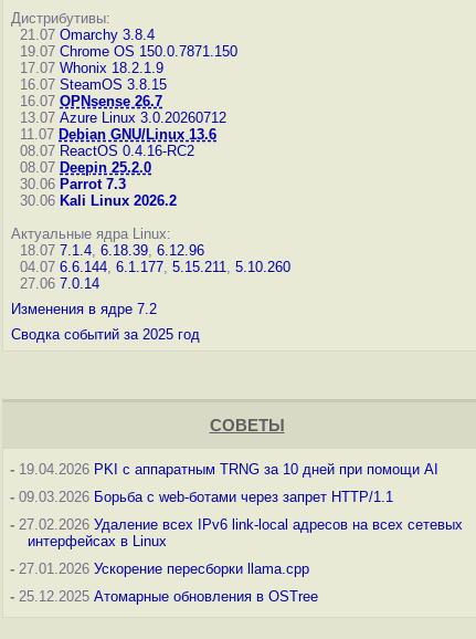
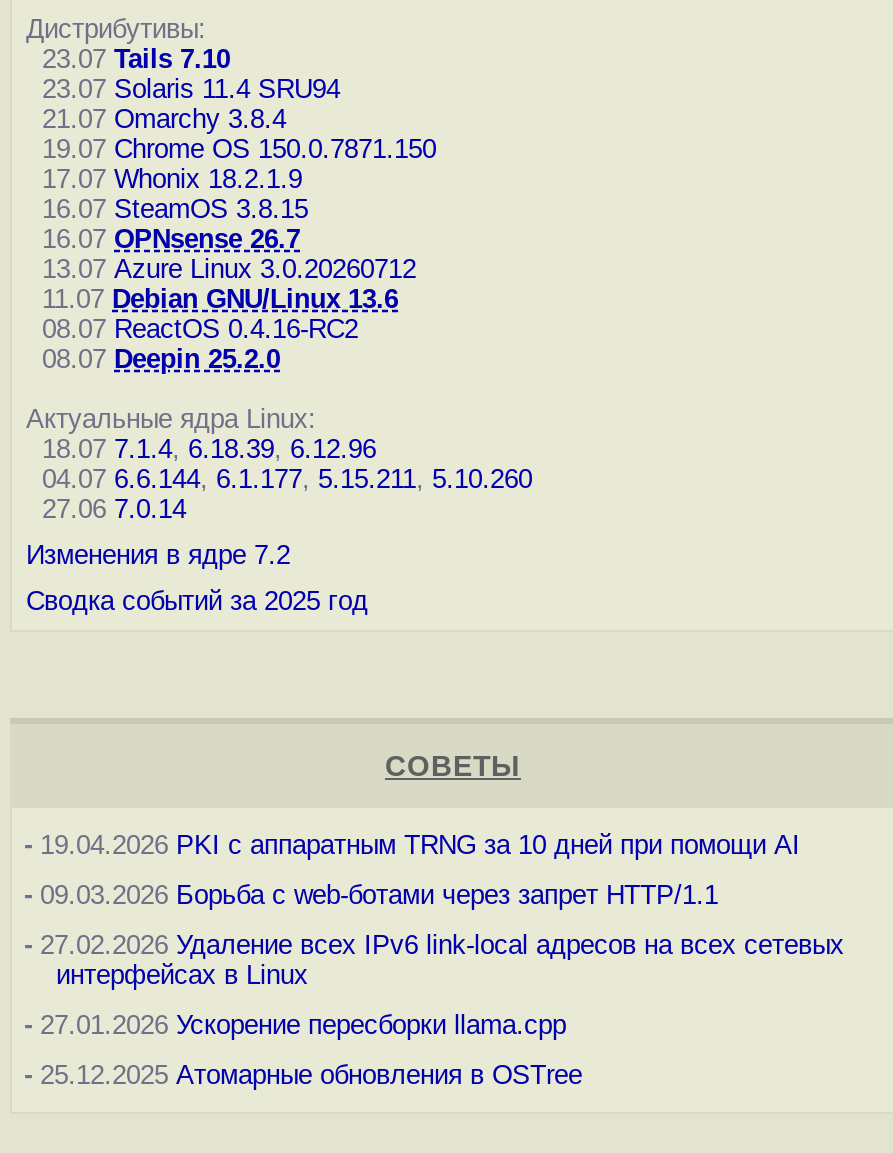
none -> [26,44,340,104] 23.07 Tails 7.10 | 23.07 Solaris 11.4 SRU94
moved [11,27,237,176] -> [26,104,436,374]: 21.07 Omarchy 3.8.4 | 19.07 Chrome OS 150.0.7871.150 | 17.07 Whonix 18.2.1.9 | ... | 08.07 ReactOS 0.4.16-RC2 | 08.07 Deepin 25.2.0
[11,176,177,209] 30.06 Parrot 7.3 | 30.06 Kali Linux 2026.2 -> none

